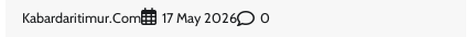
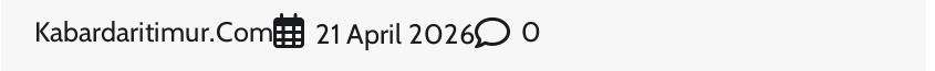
[162,10,237,26] 17 May 2026 -> [315,17,475,50] 21 April 2026

